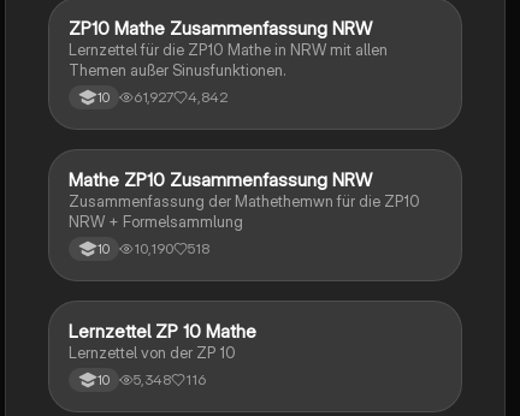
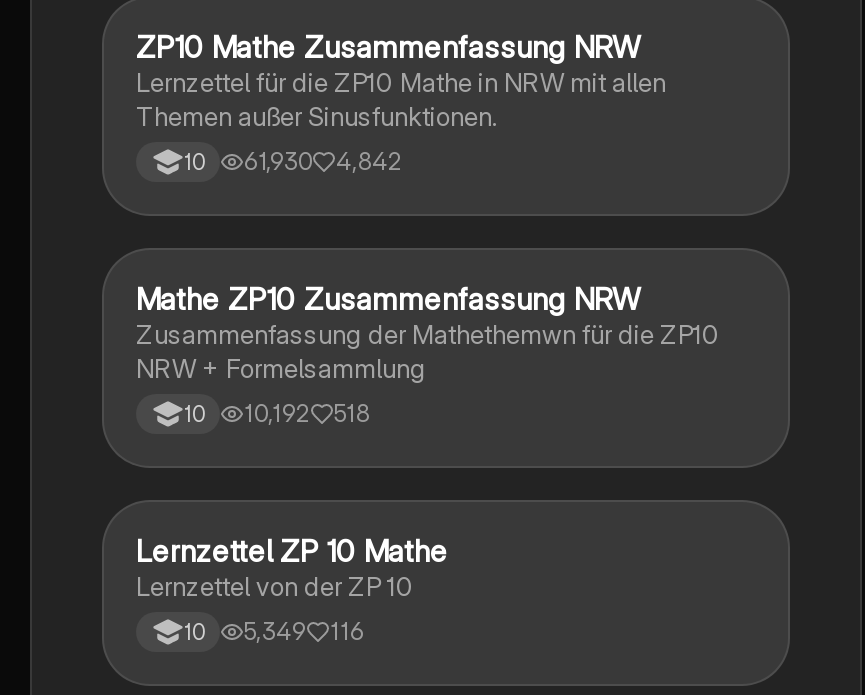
[97,88,227,106] 10 61,927 4,842 -> [184,147,402,177] 10 61,930 4,842
[97,240,209,258] 10 10,190 518 -> [184,399,370,429] 10 10,192 518
[97,371,206,389] 10 5,348 116 -> [184,617,364,647] 10 5,349 116

